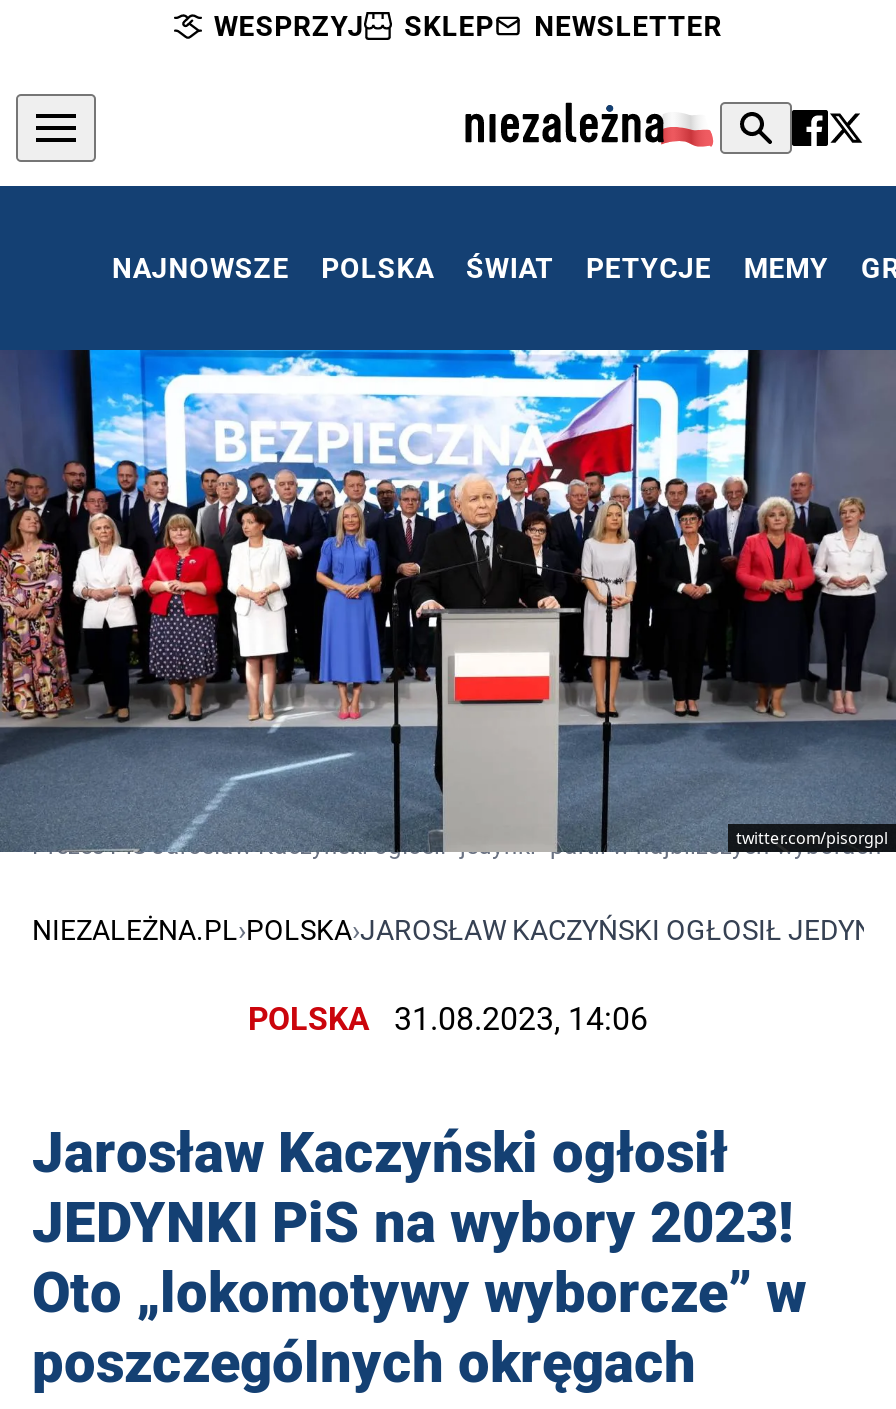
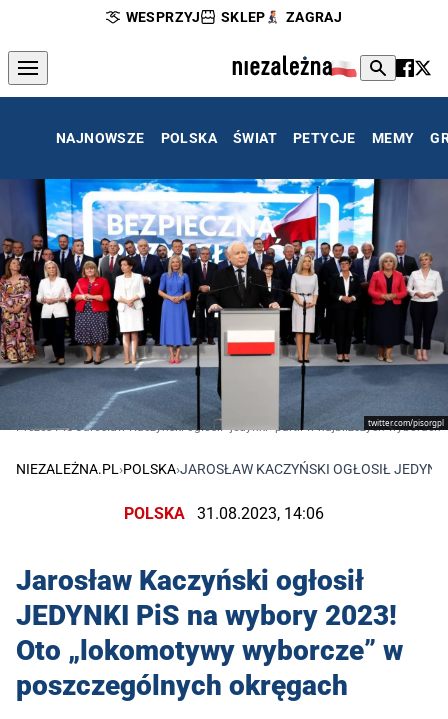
[534,10,722,42] NEWSLETTER -> [286,9,342,25] ZAGRAJ

